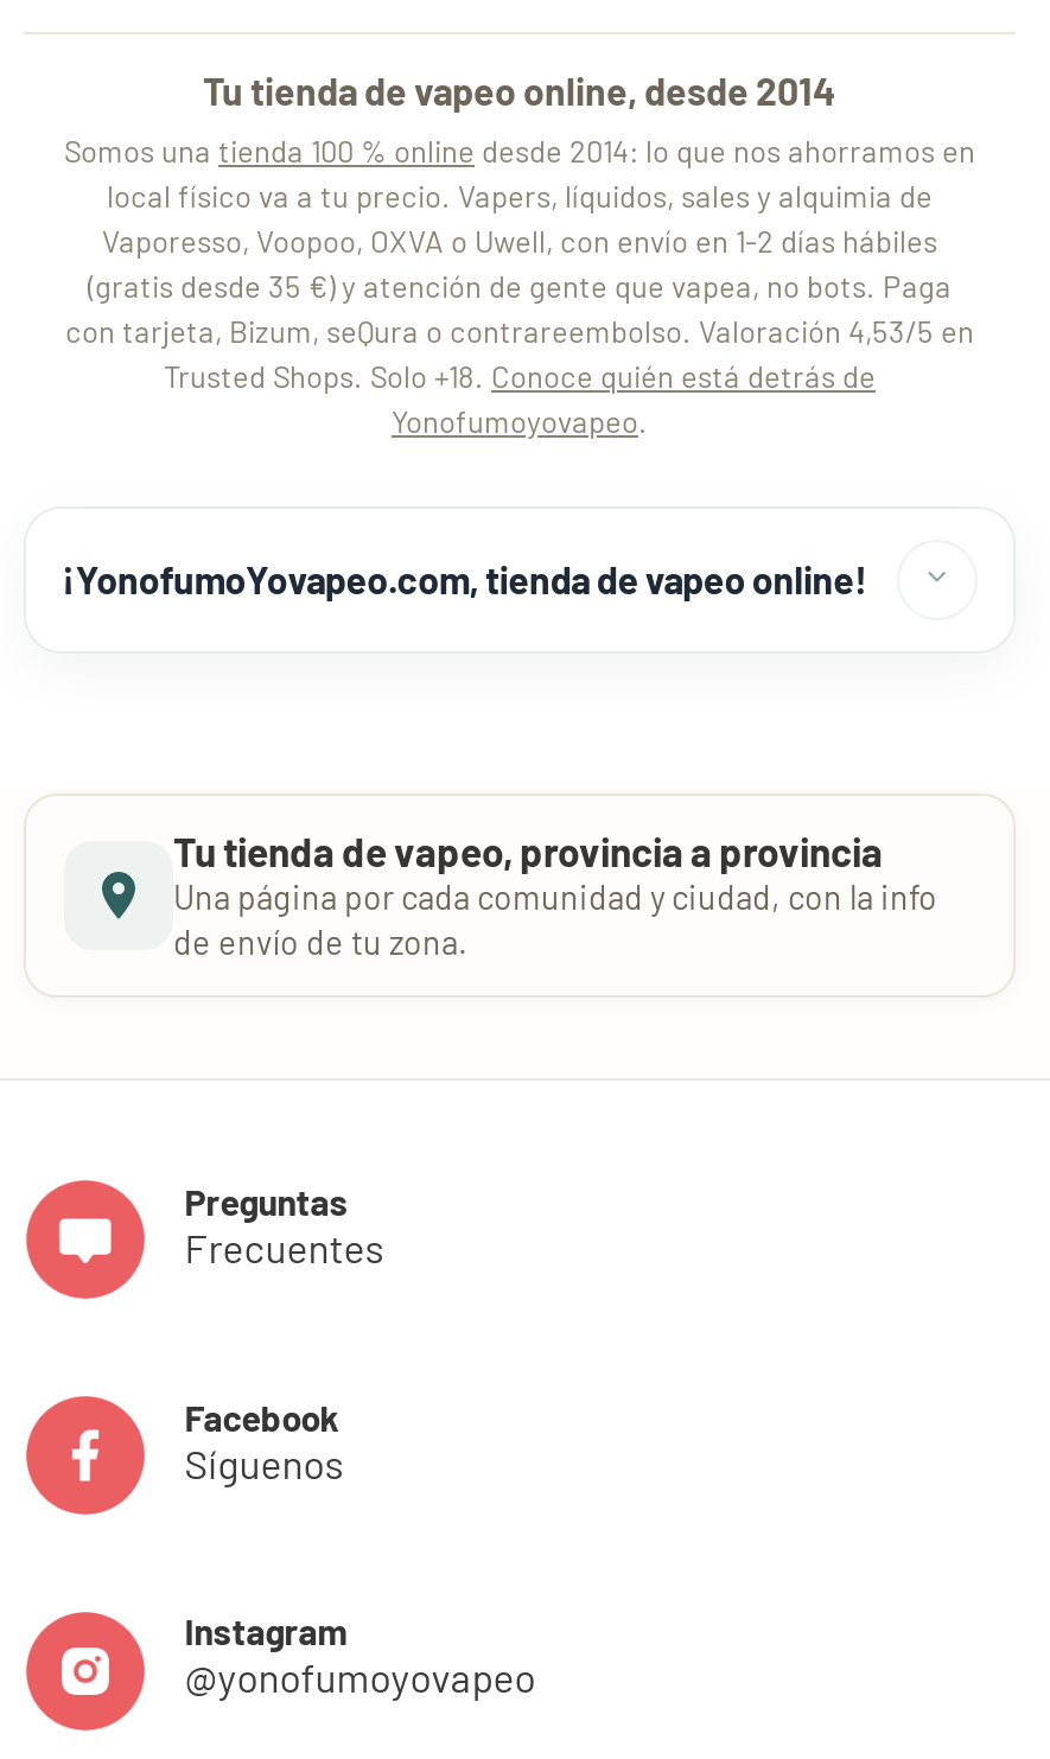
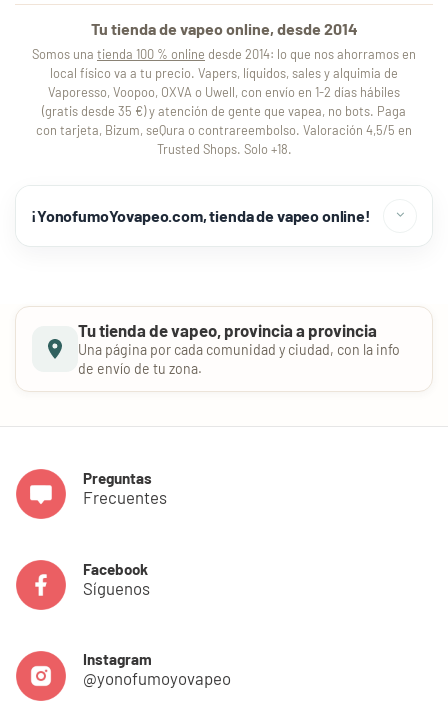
[65,311,974,439] con tarjeta, Bizum, seQura o contrareembolso. Valoración 4,53/5 en | Trusted Shops. Solo +18. Conoce quién está detrás de | Yonofumoyovapeo. -> [36,122,412,157] con tarjeta, Bizum, seQura o contrareembolso. Valoración 4,5/5 en | Trusted Shops. Solo +18.

